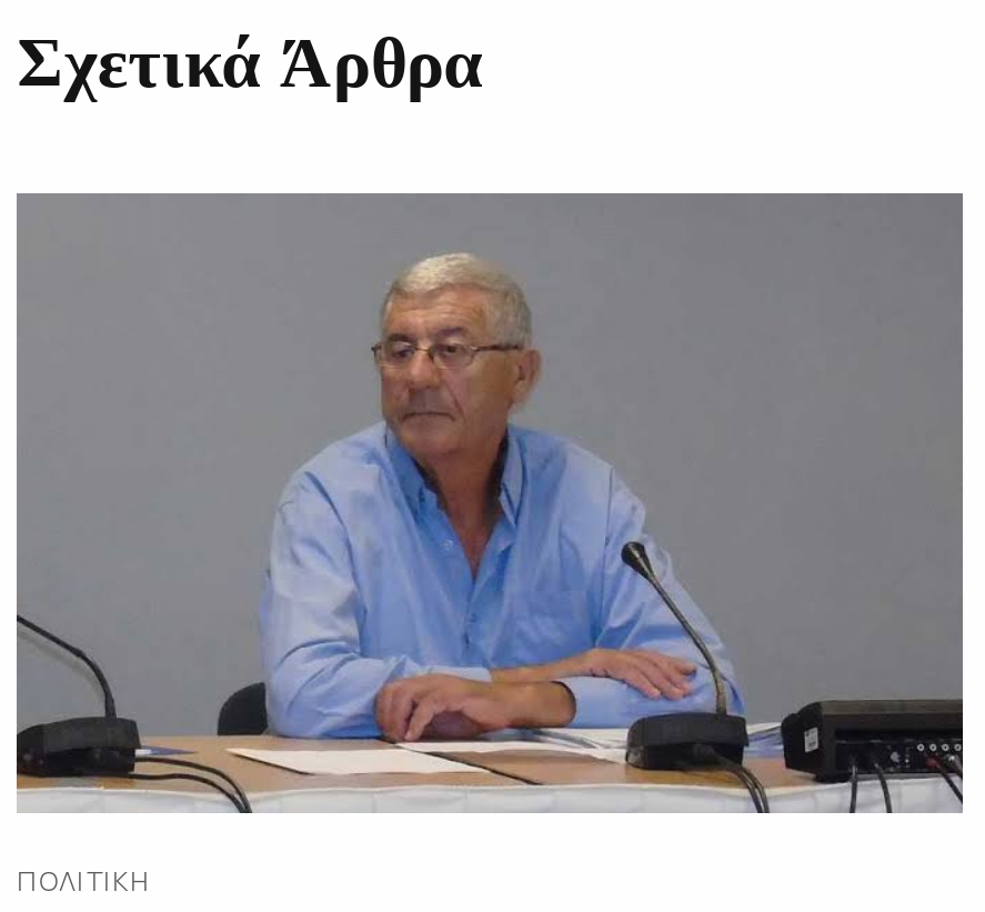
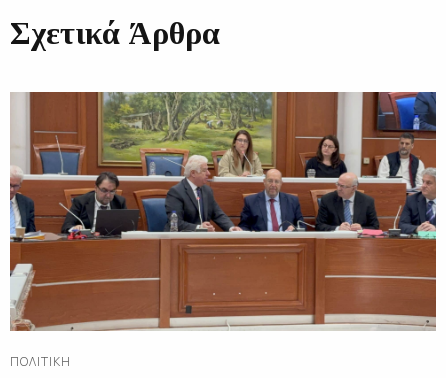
[14,191,965,813] [image] -> [9,91,437,331] [image]

